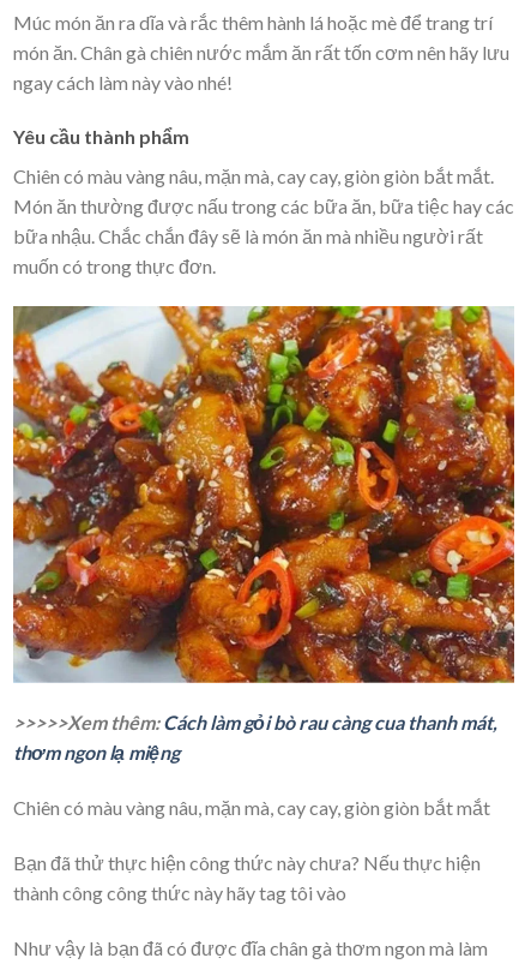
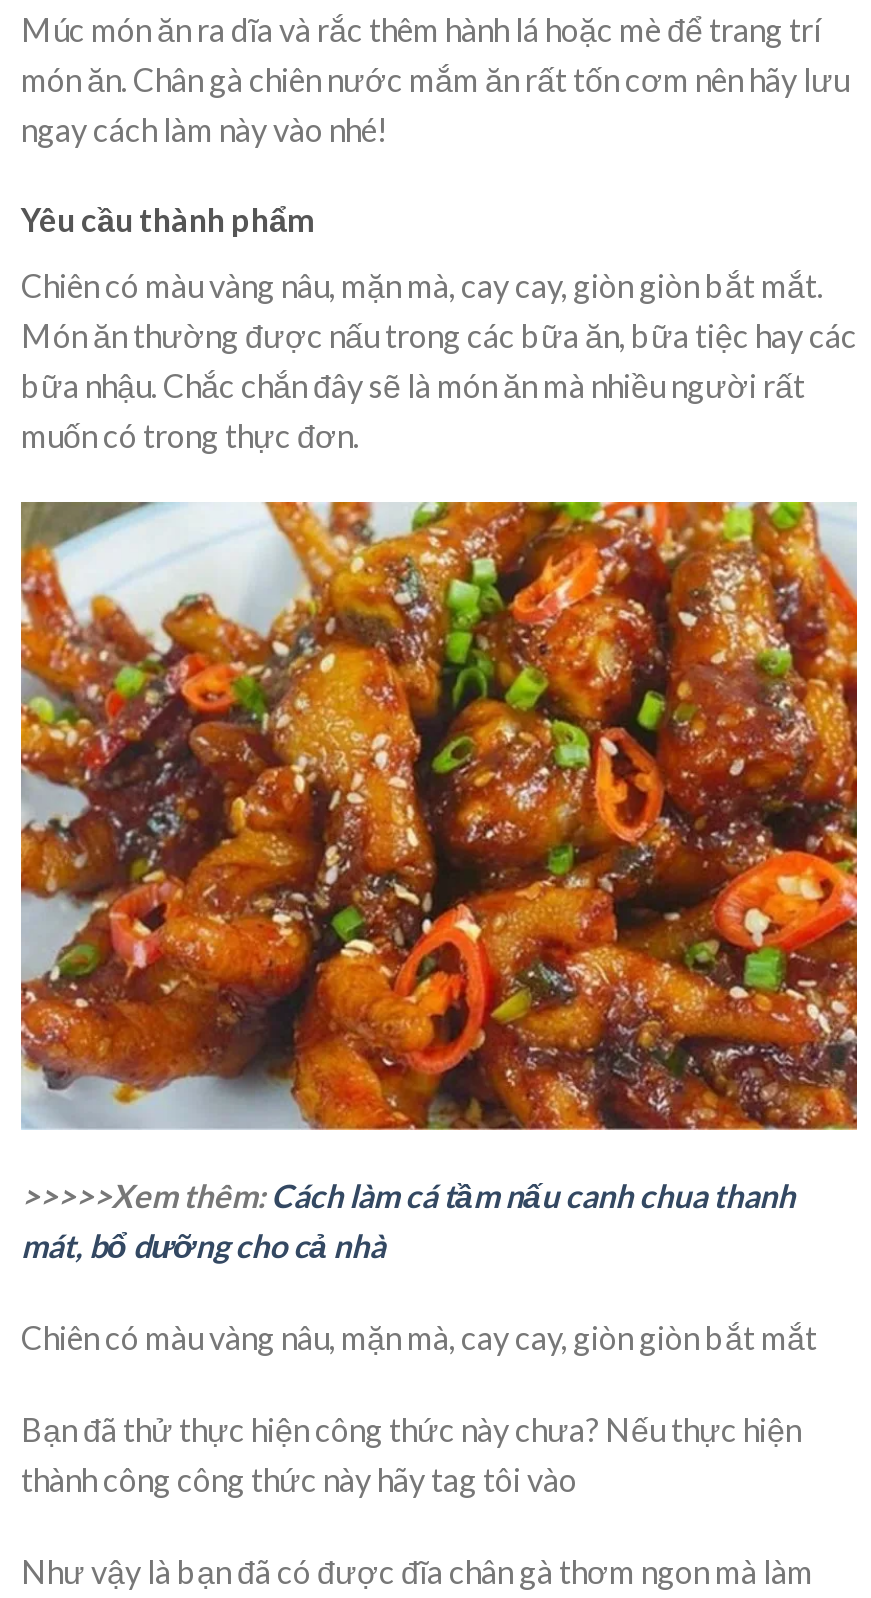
[13,711,497,764] >>>>>Xem thêm: Cách làm gỏi bò rau càng cua thanh mát, | thơm ngon lạ miệng -> [21,1177,795,1265] >>>>>Xem thêm: Cách làm cá tầm nấu canh chua thanh | mát, bổ dưỡng cho cả nhà

